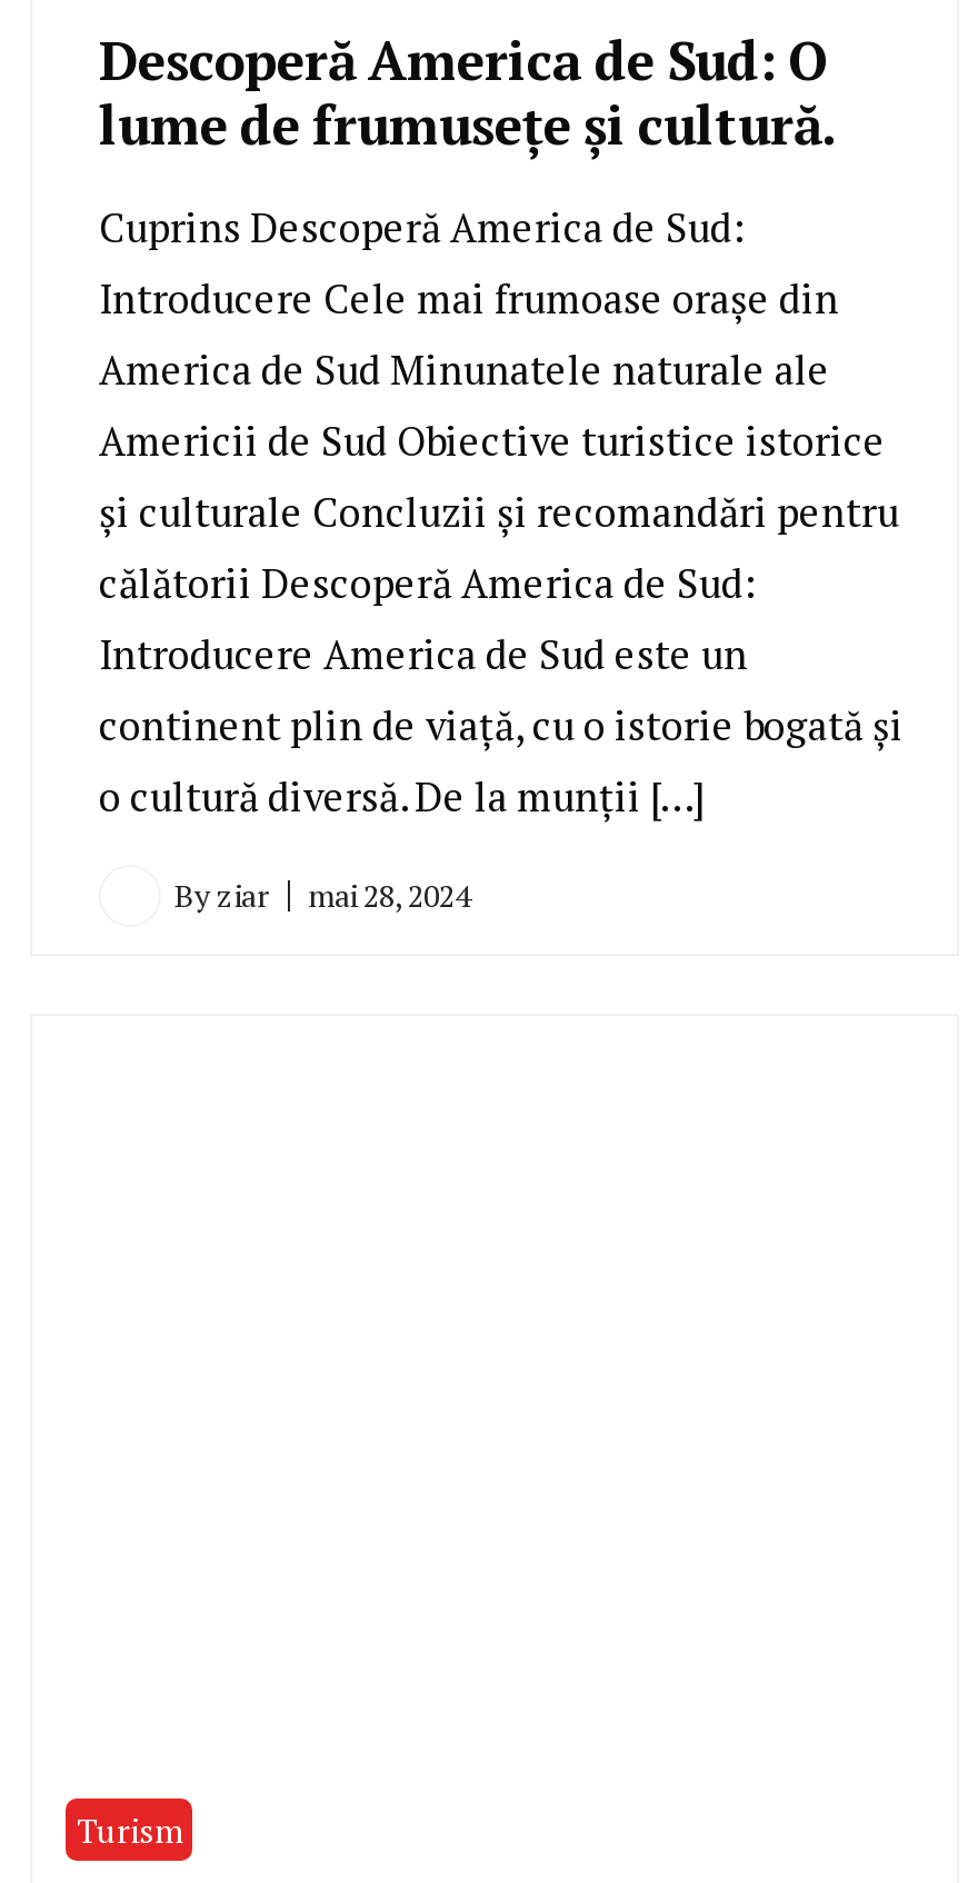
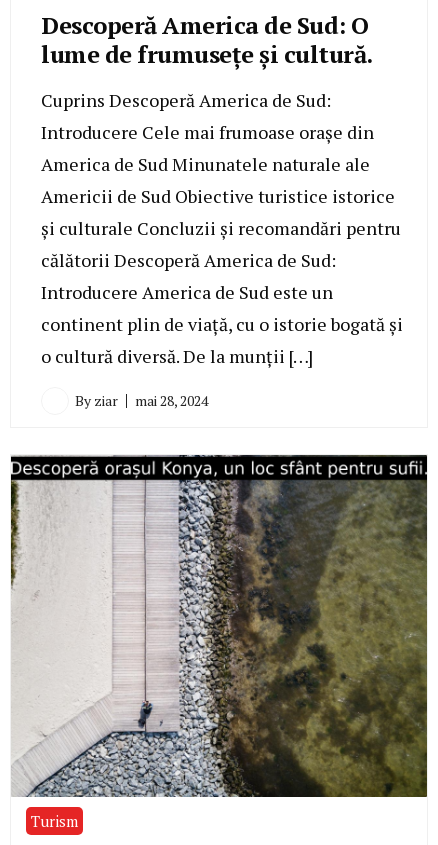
none -> [10,454,428,798] [image]

